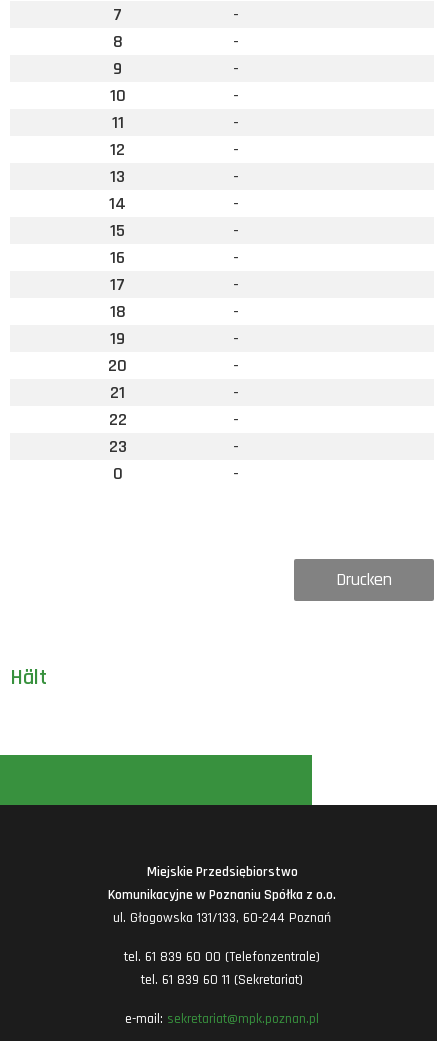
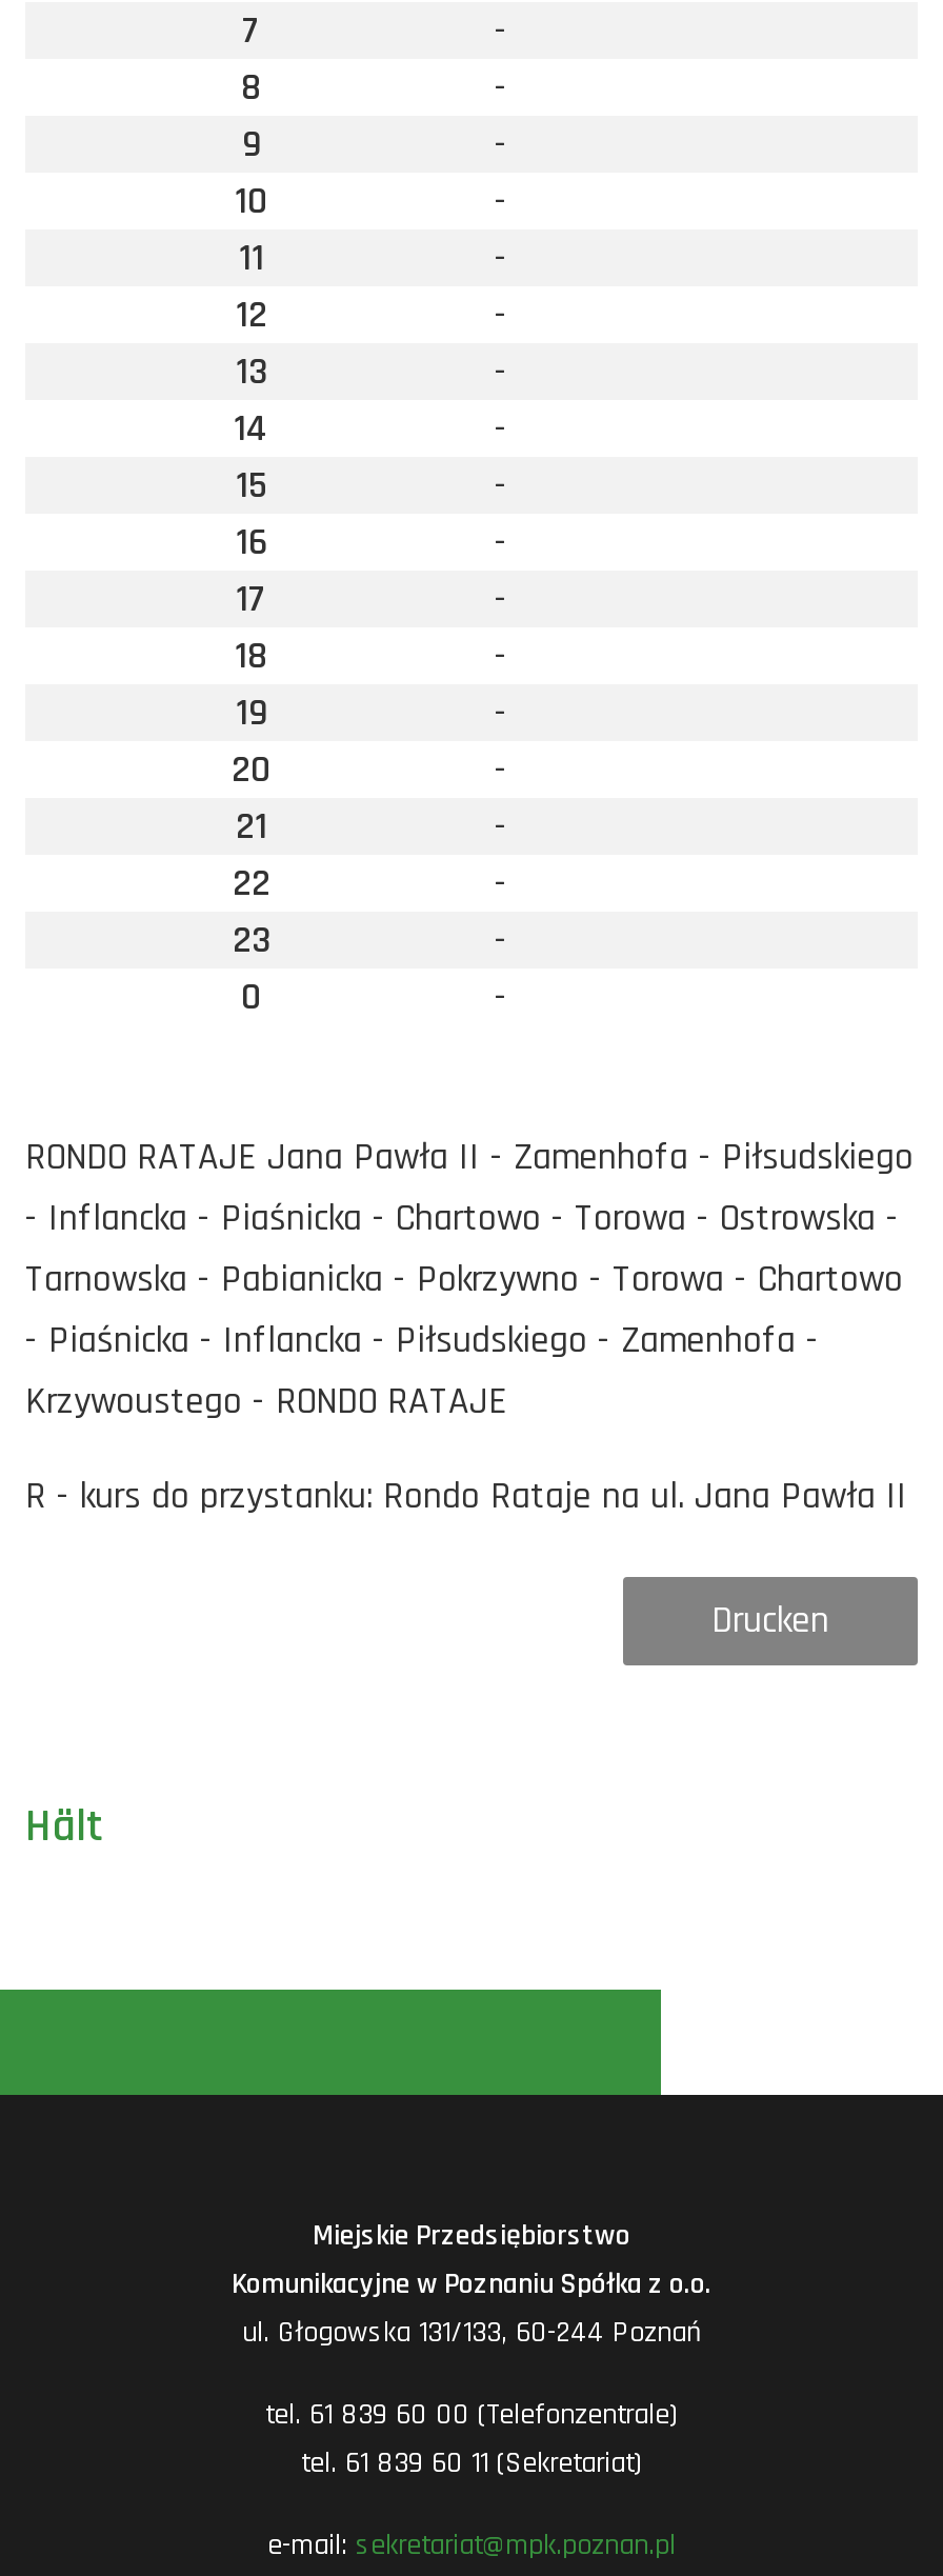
none -> [25,1133,914,1520] RONDO RATAJE Jana Pawła II - Zamenhofa - Piłsudskiego | - Inflancka - Piaśnicka - Chartowo - Torowa - Ostrowska - | Tarnowska - Pabianicka - Pokrzywno - Torowa - Chartowo | - Piaśnicka - Inflancka - Piłsudskiego - Zamenhofa - | Krzywoustego - RONDO RATAJE | R - kurs do przystanku: Rondo Rataje na ul. Jana Pawła II

